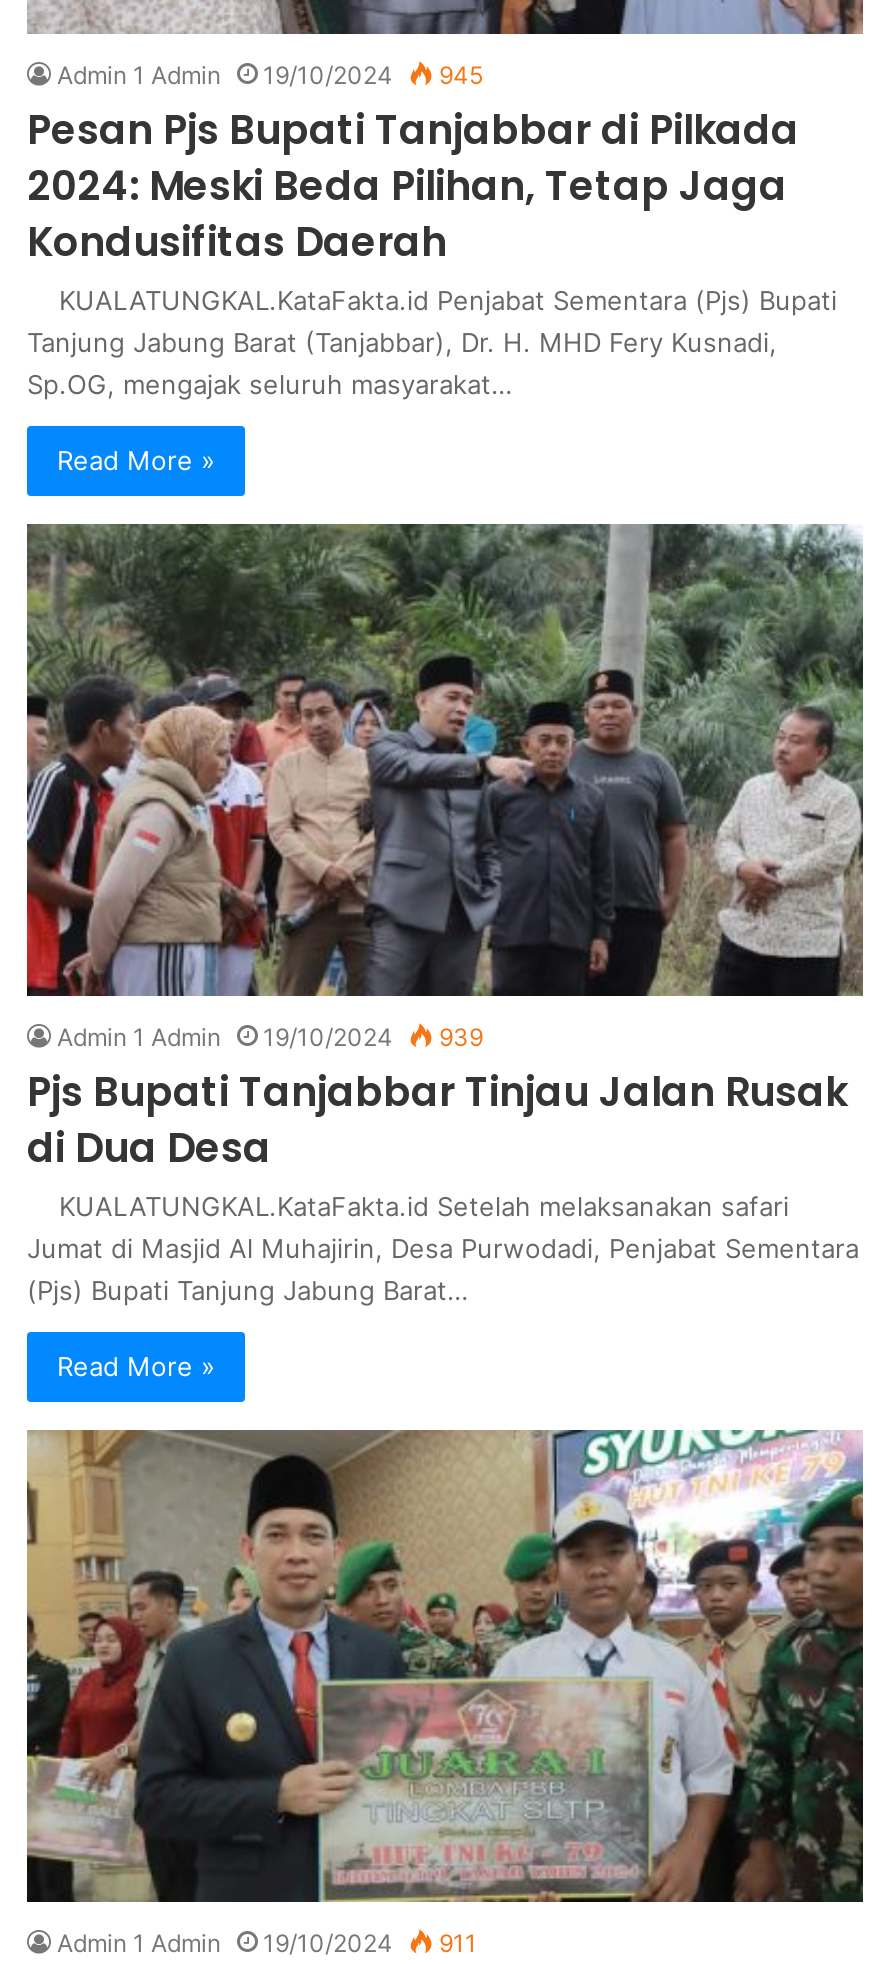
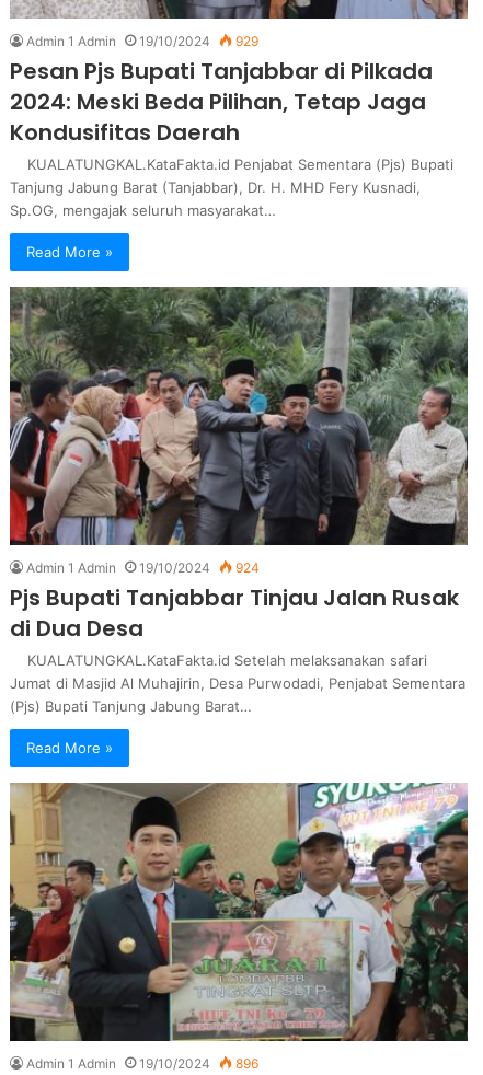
[57,61,483,91] Admin 1 Admin 19/10/2024 945 -> [26,33,258,50] Admin 1 Admin 19/10/2024 929
[57,1022,483,1052] Admin 1 Admin 19/10/2024 939 -> [26,560,260,576] Admin 1 Admin 19/10/2024 924
[57,1928,477,1958] Admin 1 Admin 19/10/2024 911 -> [26,1055,258,1072] Admin 1 Admin 19/10/2024 896

